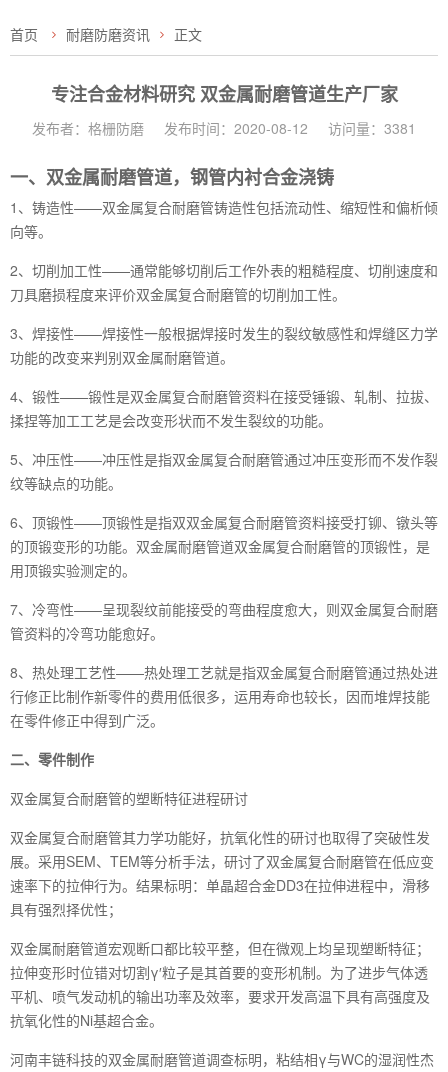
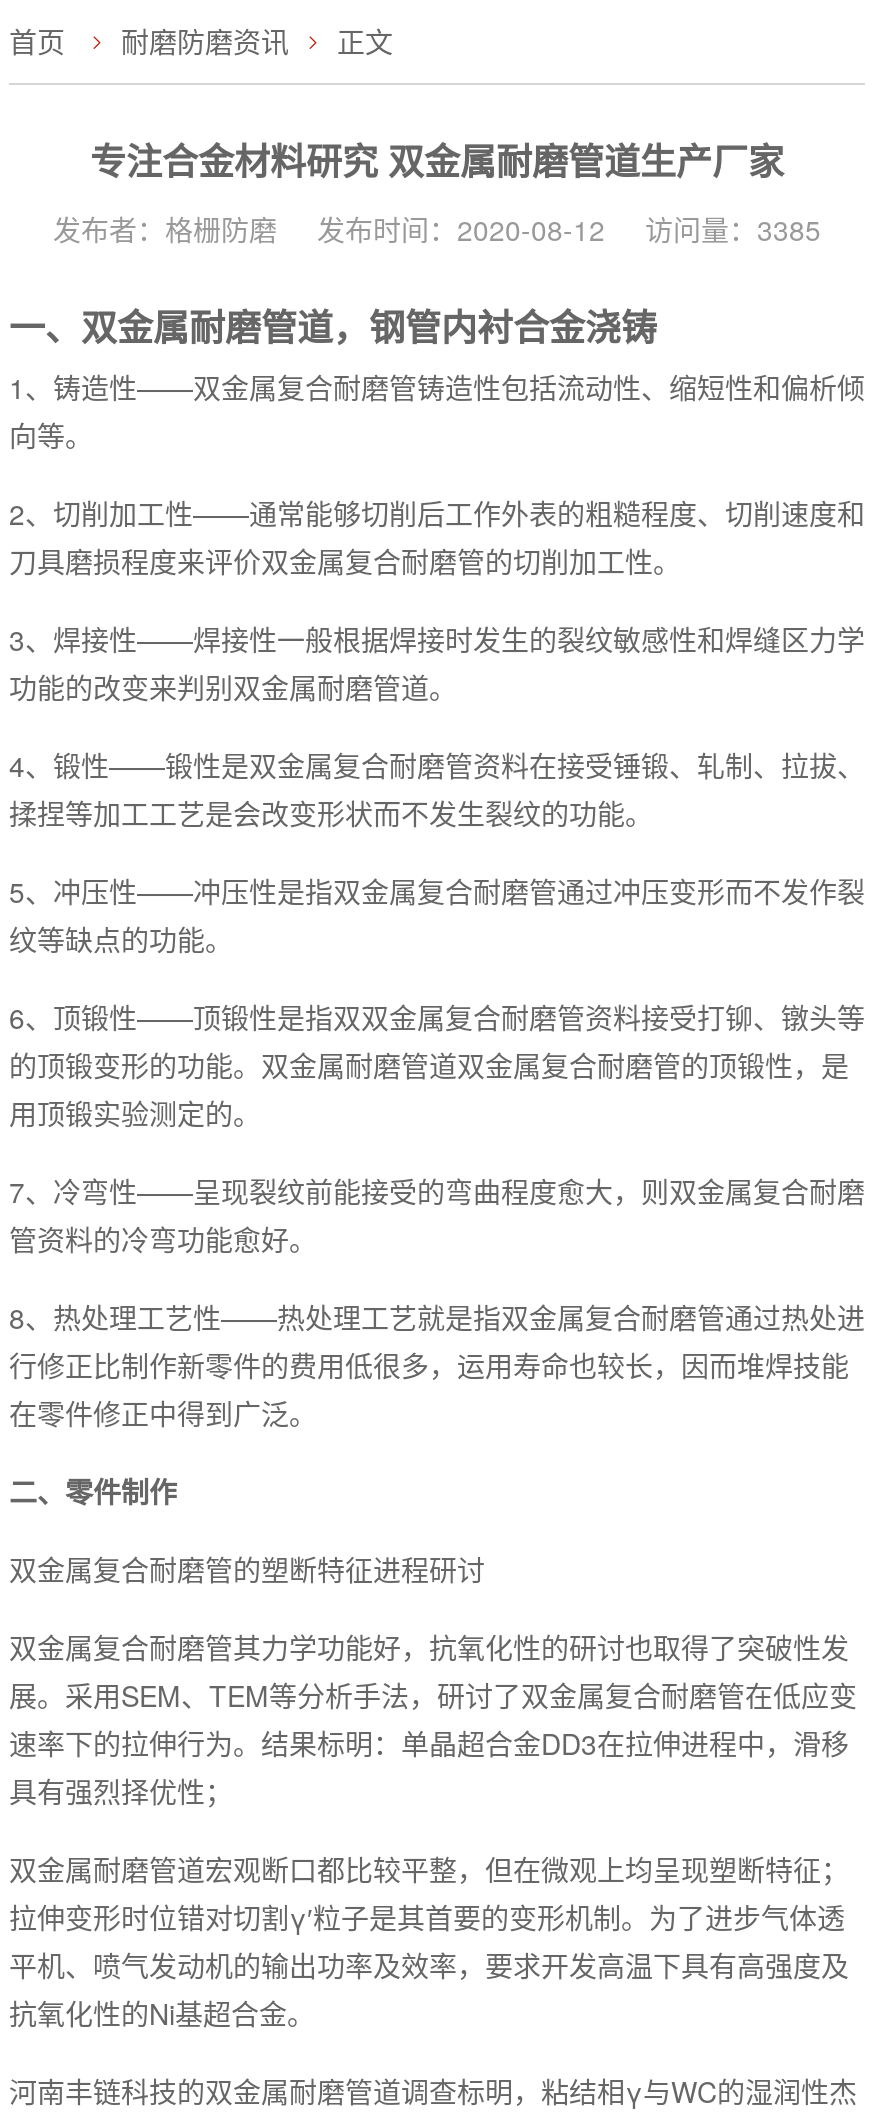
[32,118,416,138] 发布者：格栅防磨 发布时间：2020-08-12 访问量：3381 -> [53,209,821,249] 发布者：格栅防磨 发布时间：2020-08-12 访问量：3385

